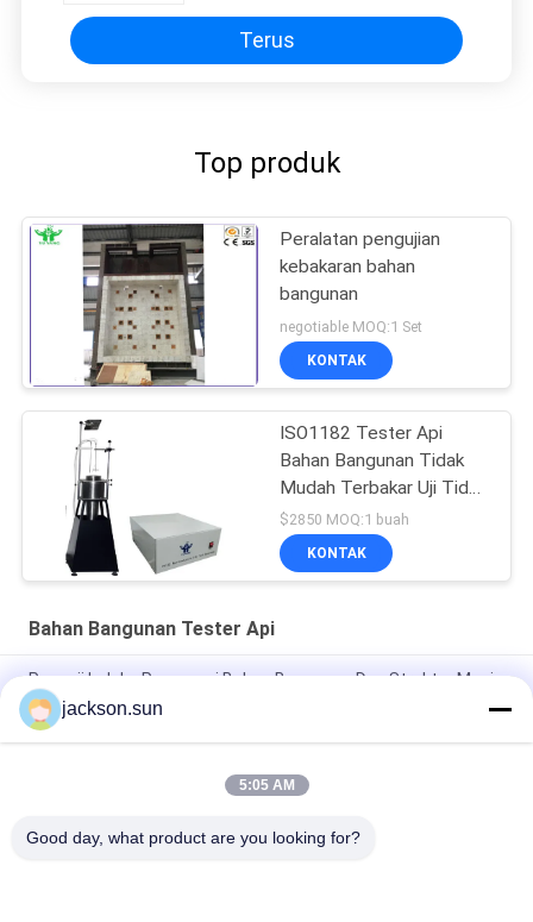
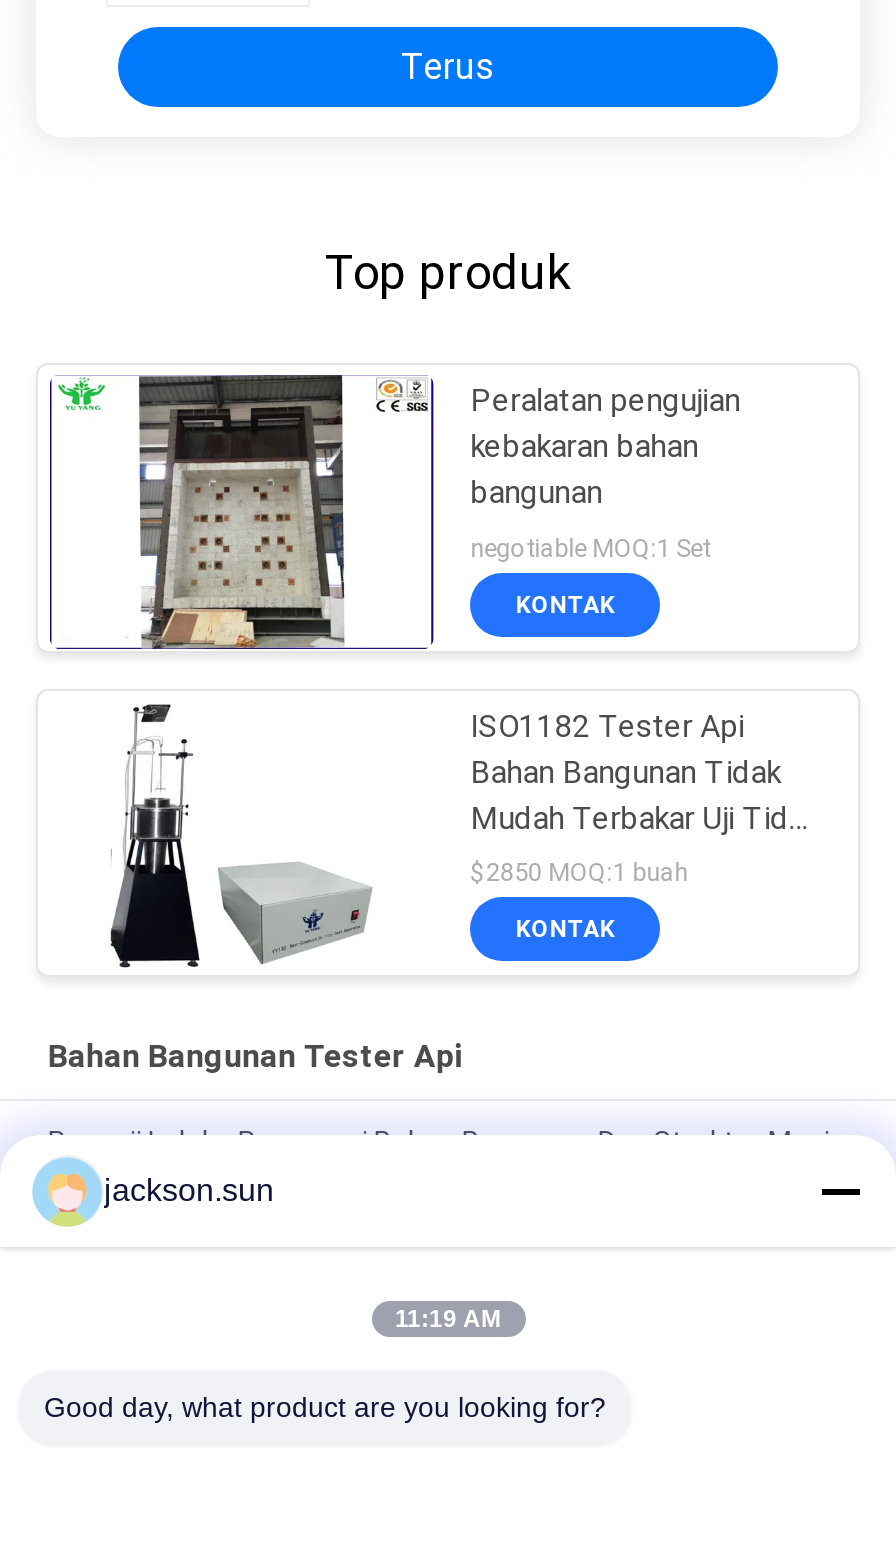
[239,777,294,794] 5:05 AM -> [395,1305,501,1333] 11:19 AM

